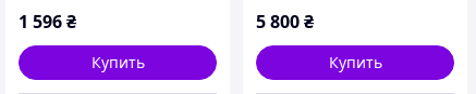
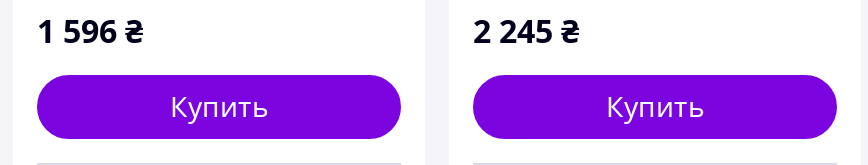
[256,10,314,34] 5 800 ₴ -> [473,9,579,53] 2 245 ₴

